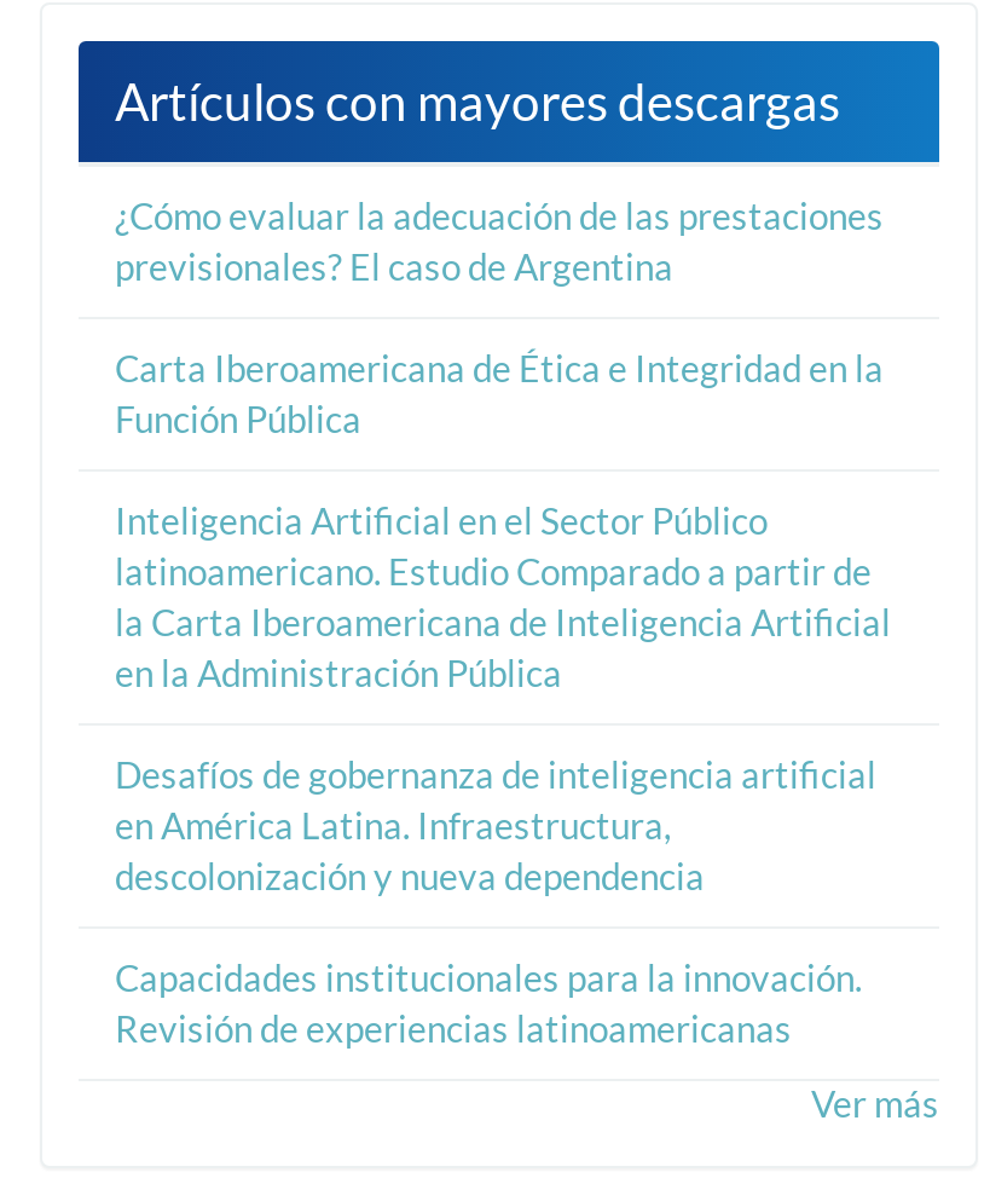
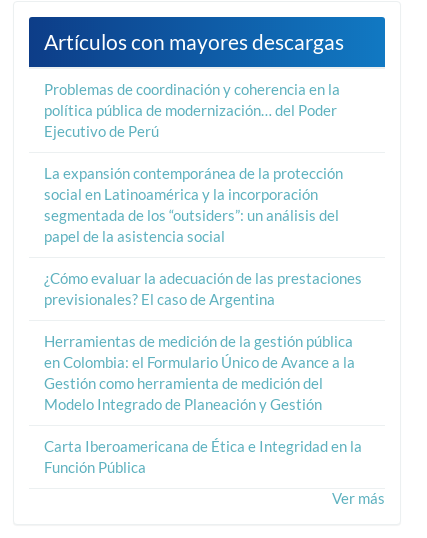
none -> [44,80,343,245] Problemas de coordinación y coherencia en la | política pública de modernización… del Poder | Ejecutivo de Perú | La expansión contemporánea de la protección | social en Latinoamérica y la incorporación | segmentada de los “outsiders”: un análisis del | papel de la asistencia social
moved [115,193,884,288] -> [44,269,362,308]: ¿Cómo evaluar la adecuación de las prestaciones | previsionales? El caso de Argentina
none -> [44,332,355,413] Herramientas de medición de la gestión pública | en Colombia: el Formulario Único de Avance a la | Gestión como herramienta de medición del | Modelo Integrado de Planeación y Gestión
moved [115,346,884,440] -> [44,437,362,476]: Carta Iberoamericana de Ética e Integridad en la | Función Pública
[115,498,891,1050] Inteligencia Artificial en el Sector Público | latinoamericano. Estudio Comparado a partir de | la Carta Iberoamericana de Inteligencia Artificial | en la Administración Pública | Desafíos de gobernanza de inteligencia artificial | en América Latina. Infraestructura, | descolonización y nueva dependencia | Capacidades institucionales para la innovación. | Revisión de experiencias latinoamericanas -> none

